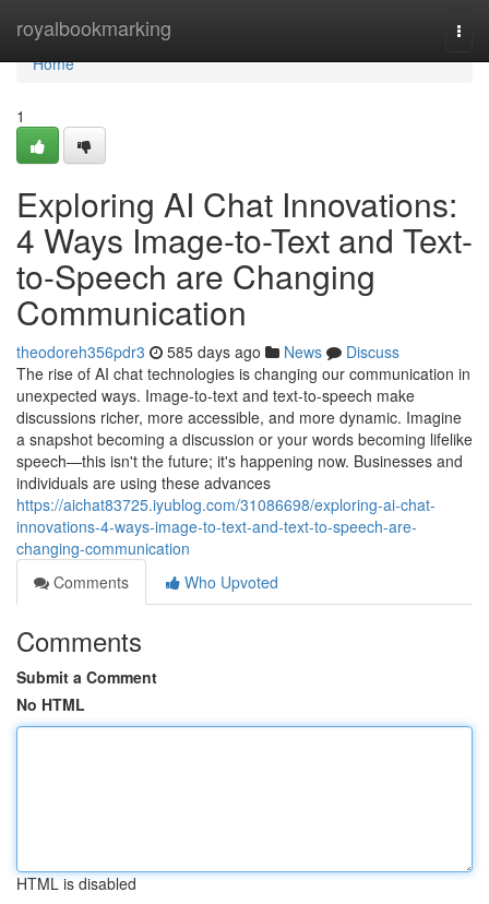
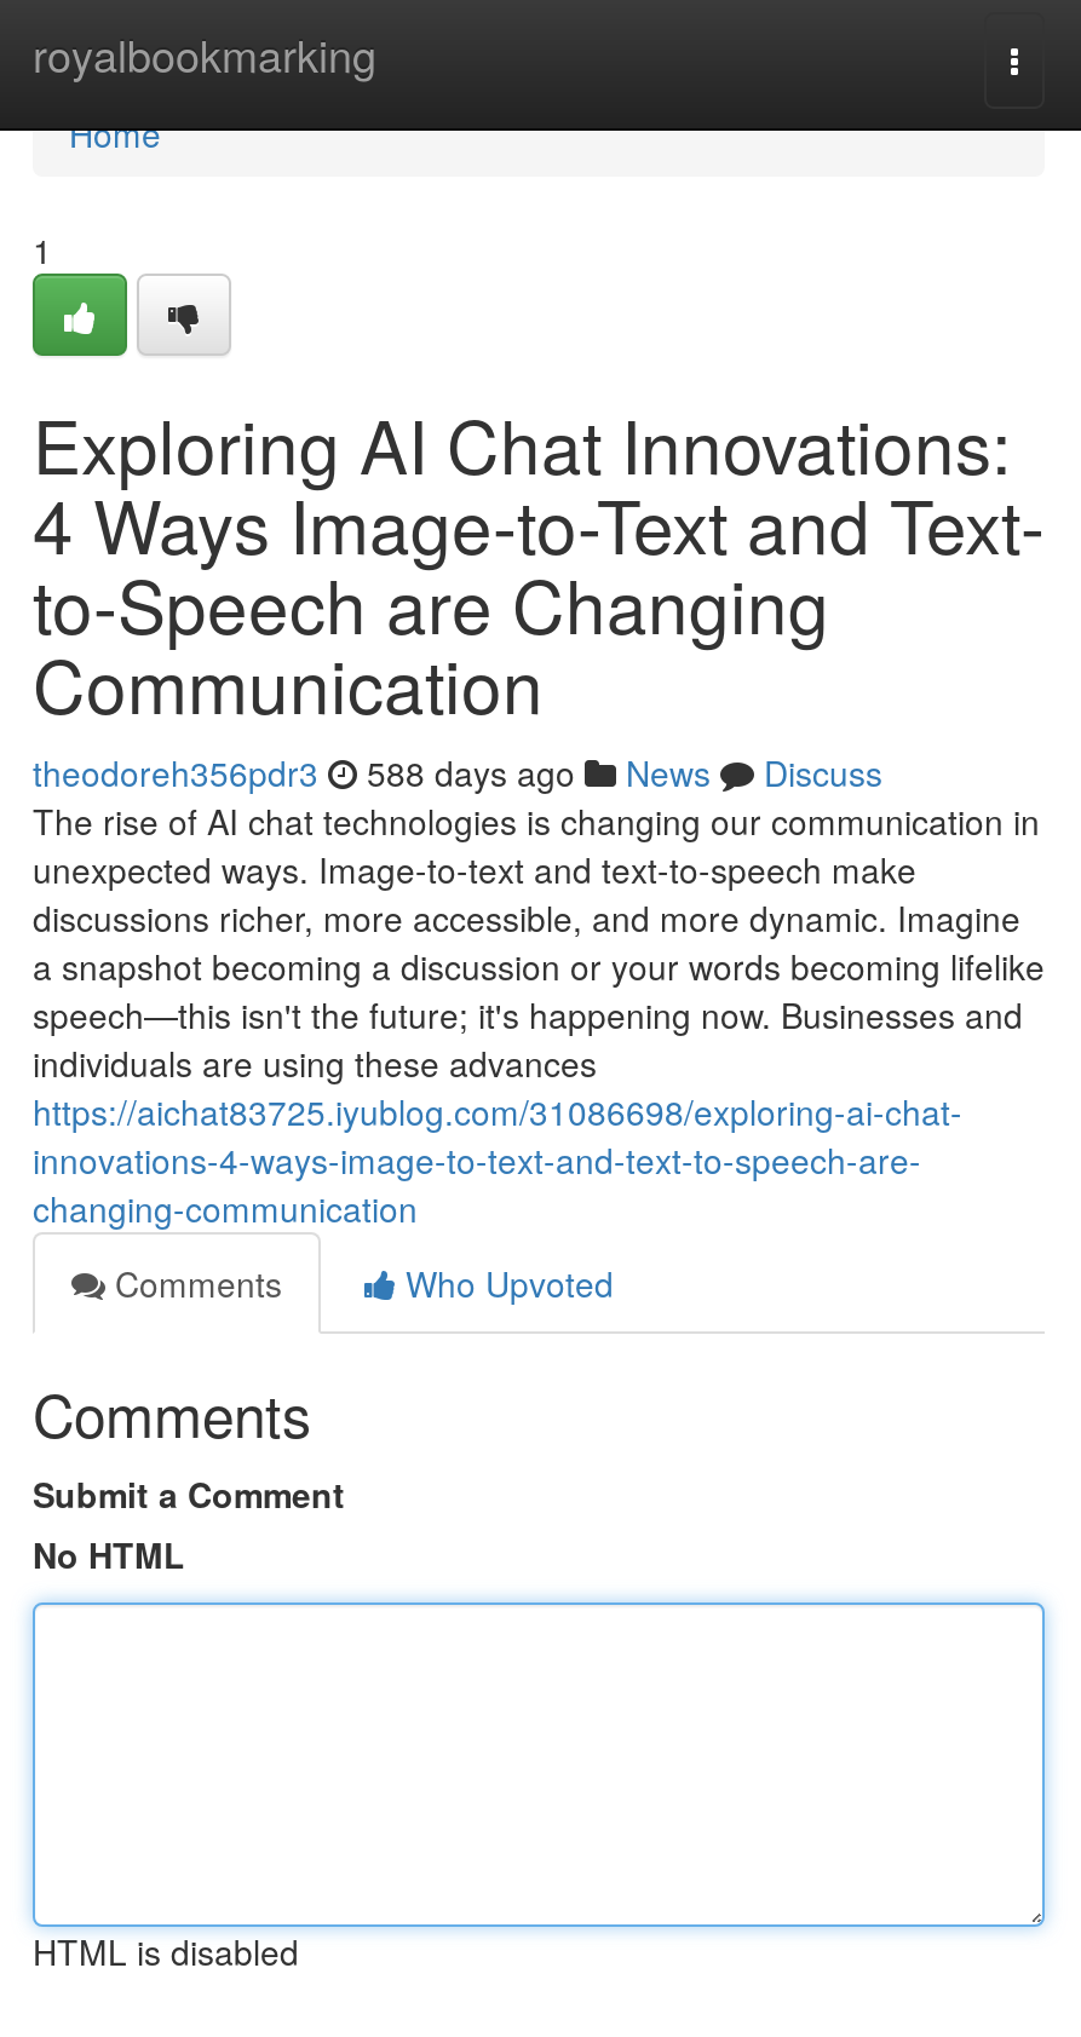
[16,341,399,362] theodoreh356pdr3 585 days ago News Discuss -> [33,748,882,796] theodoreh356pdr3 588 days ago News Discuss

